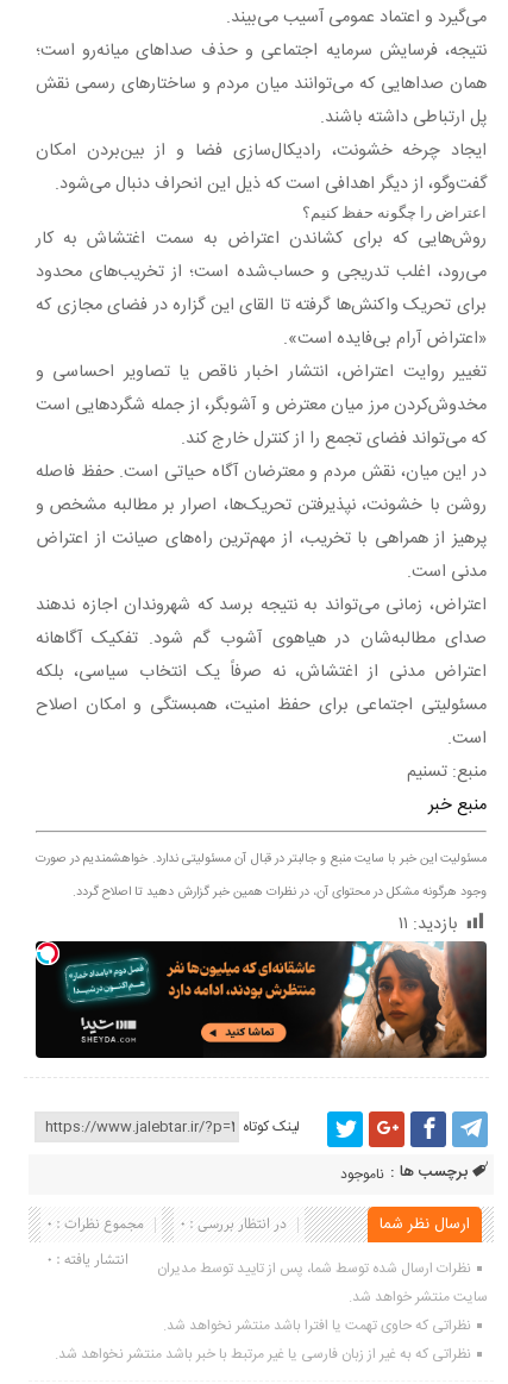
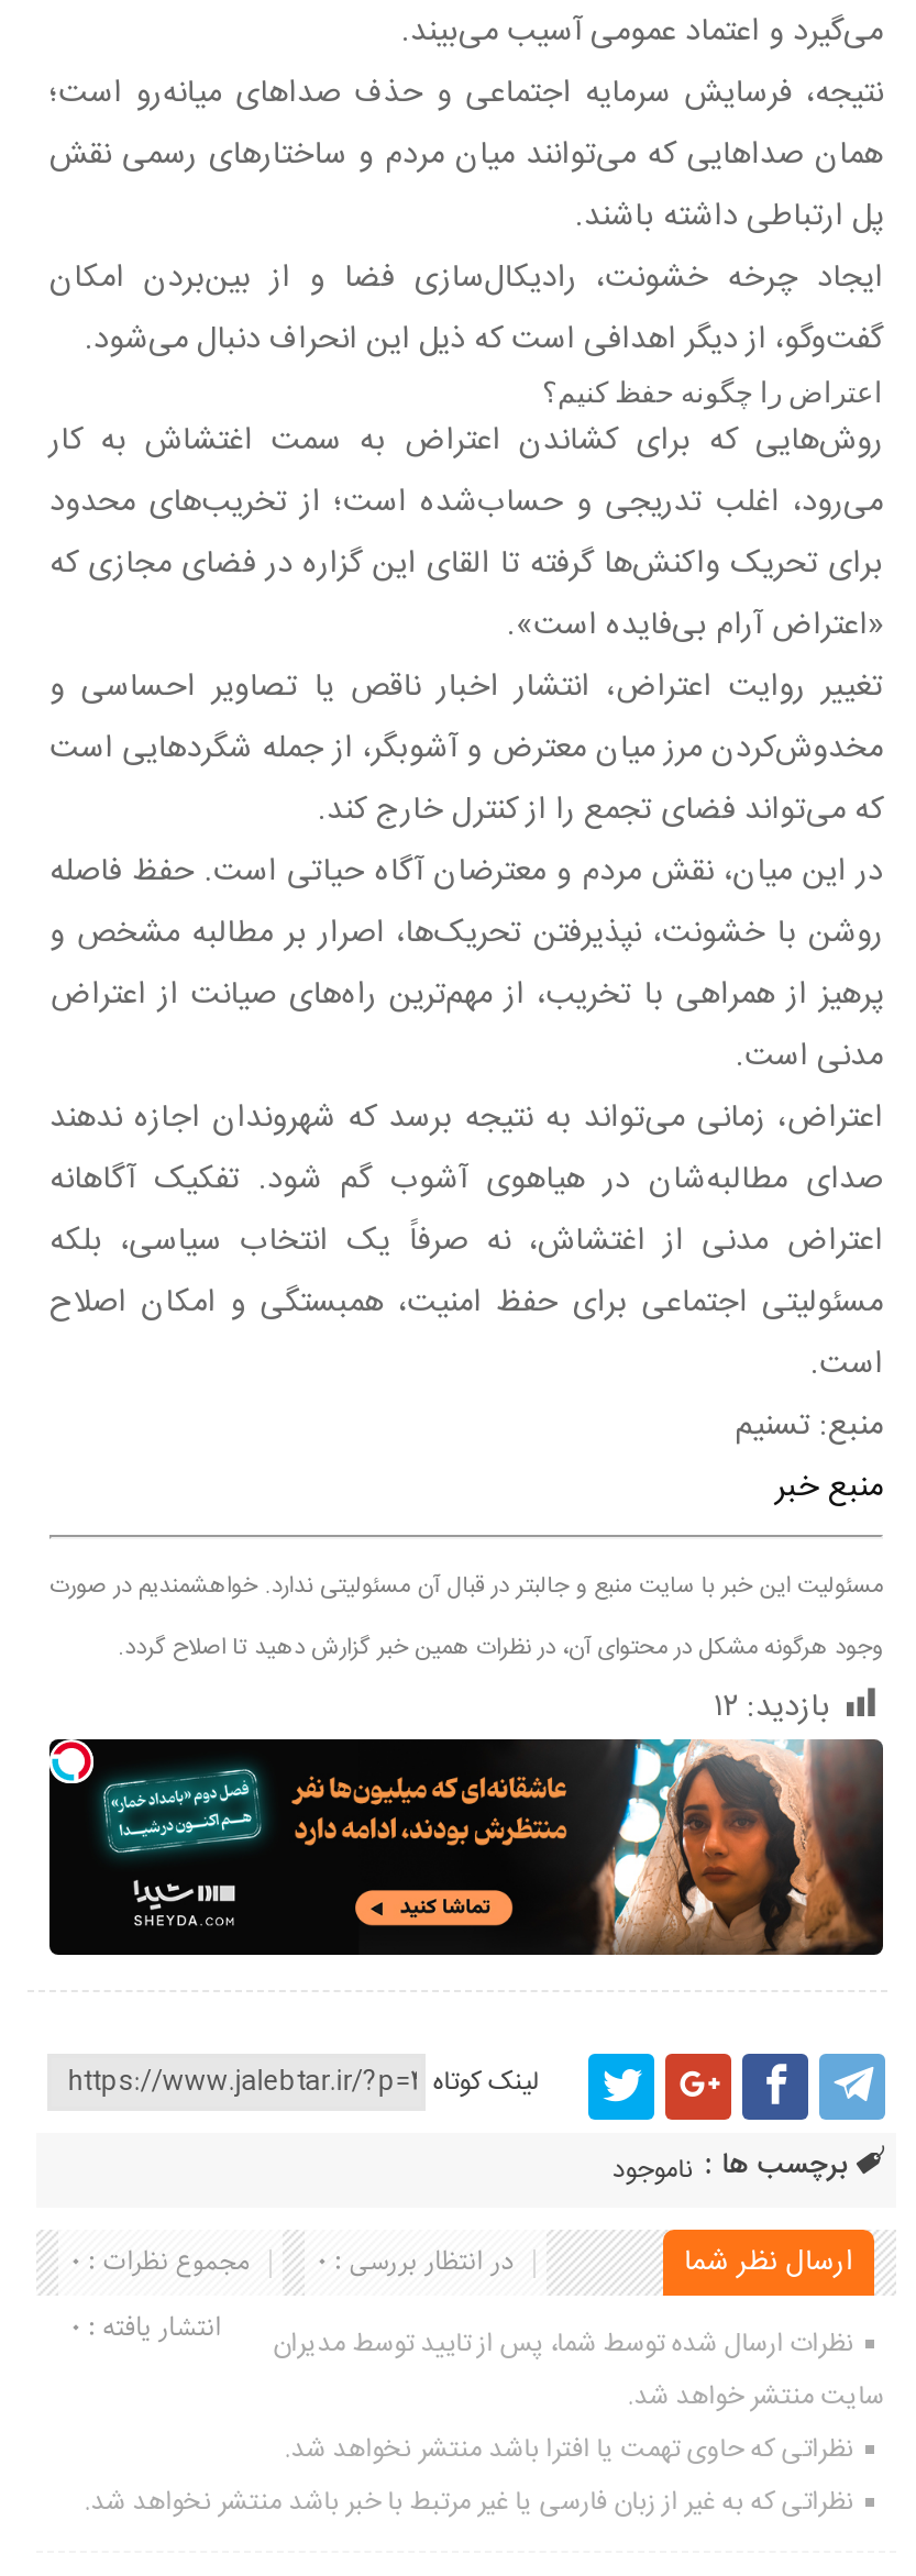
[399,910,458,939] بازدید: ۱۱ -> [714,1682,830,1735] بازدید: ۱۲

